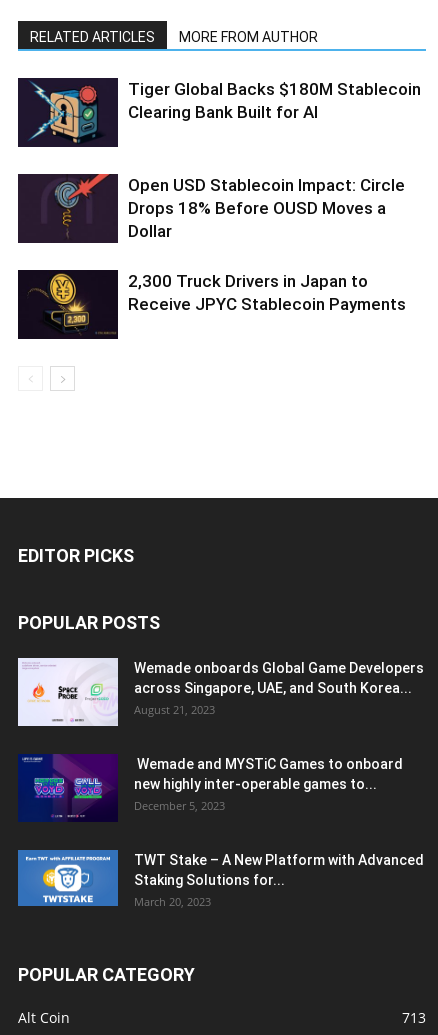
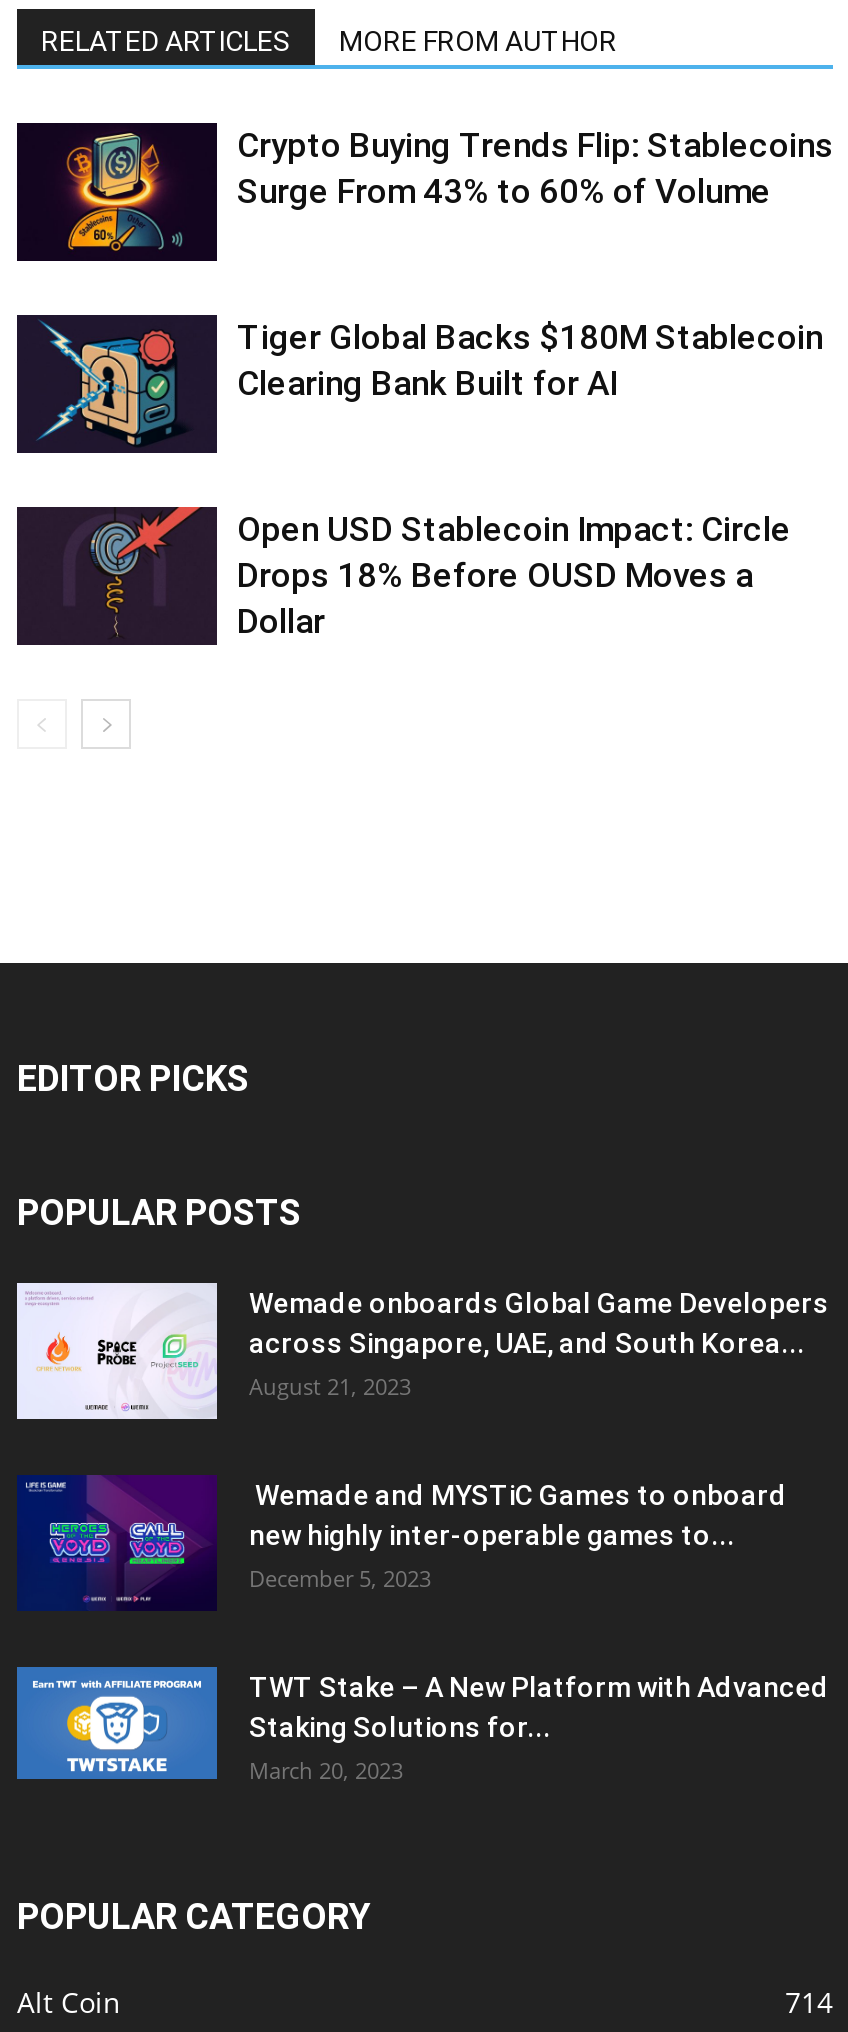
none -> [41,125,833,251] [image] | Crypto Buying Trends Flip: Stablecoins | Surge From 43% to 60% of Volume
moved [41,79,421,241] -> [63,317,823,641]: [image] | Tiger Global Backs $180M Stablecoin | Clearing Bank Built for AI | Open USD Stablecoin Impact: Circle | Drops 18% Before OUSD Moves a | Dollar
[42,269,406,333] [image] | 2,300 Truck Drivers in Japan to | Receive JPYC Stablecoin Payments -> none
[402,1008,426,1027] 713 -> [785,1983,833,2021] 714

